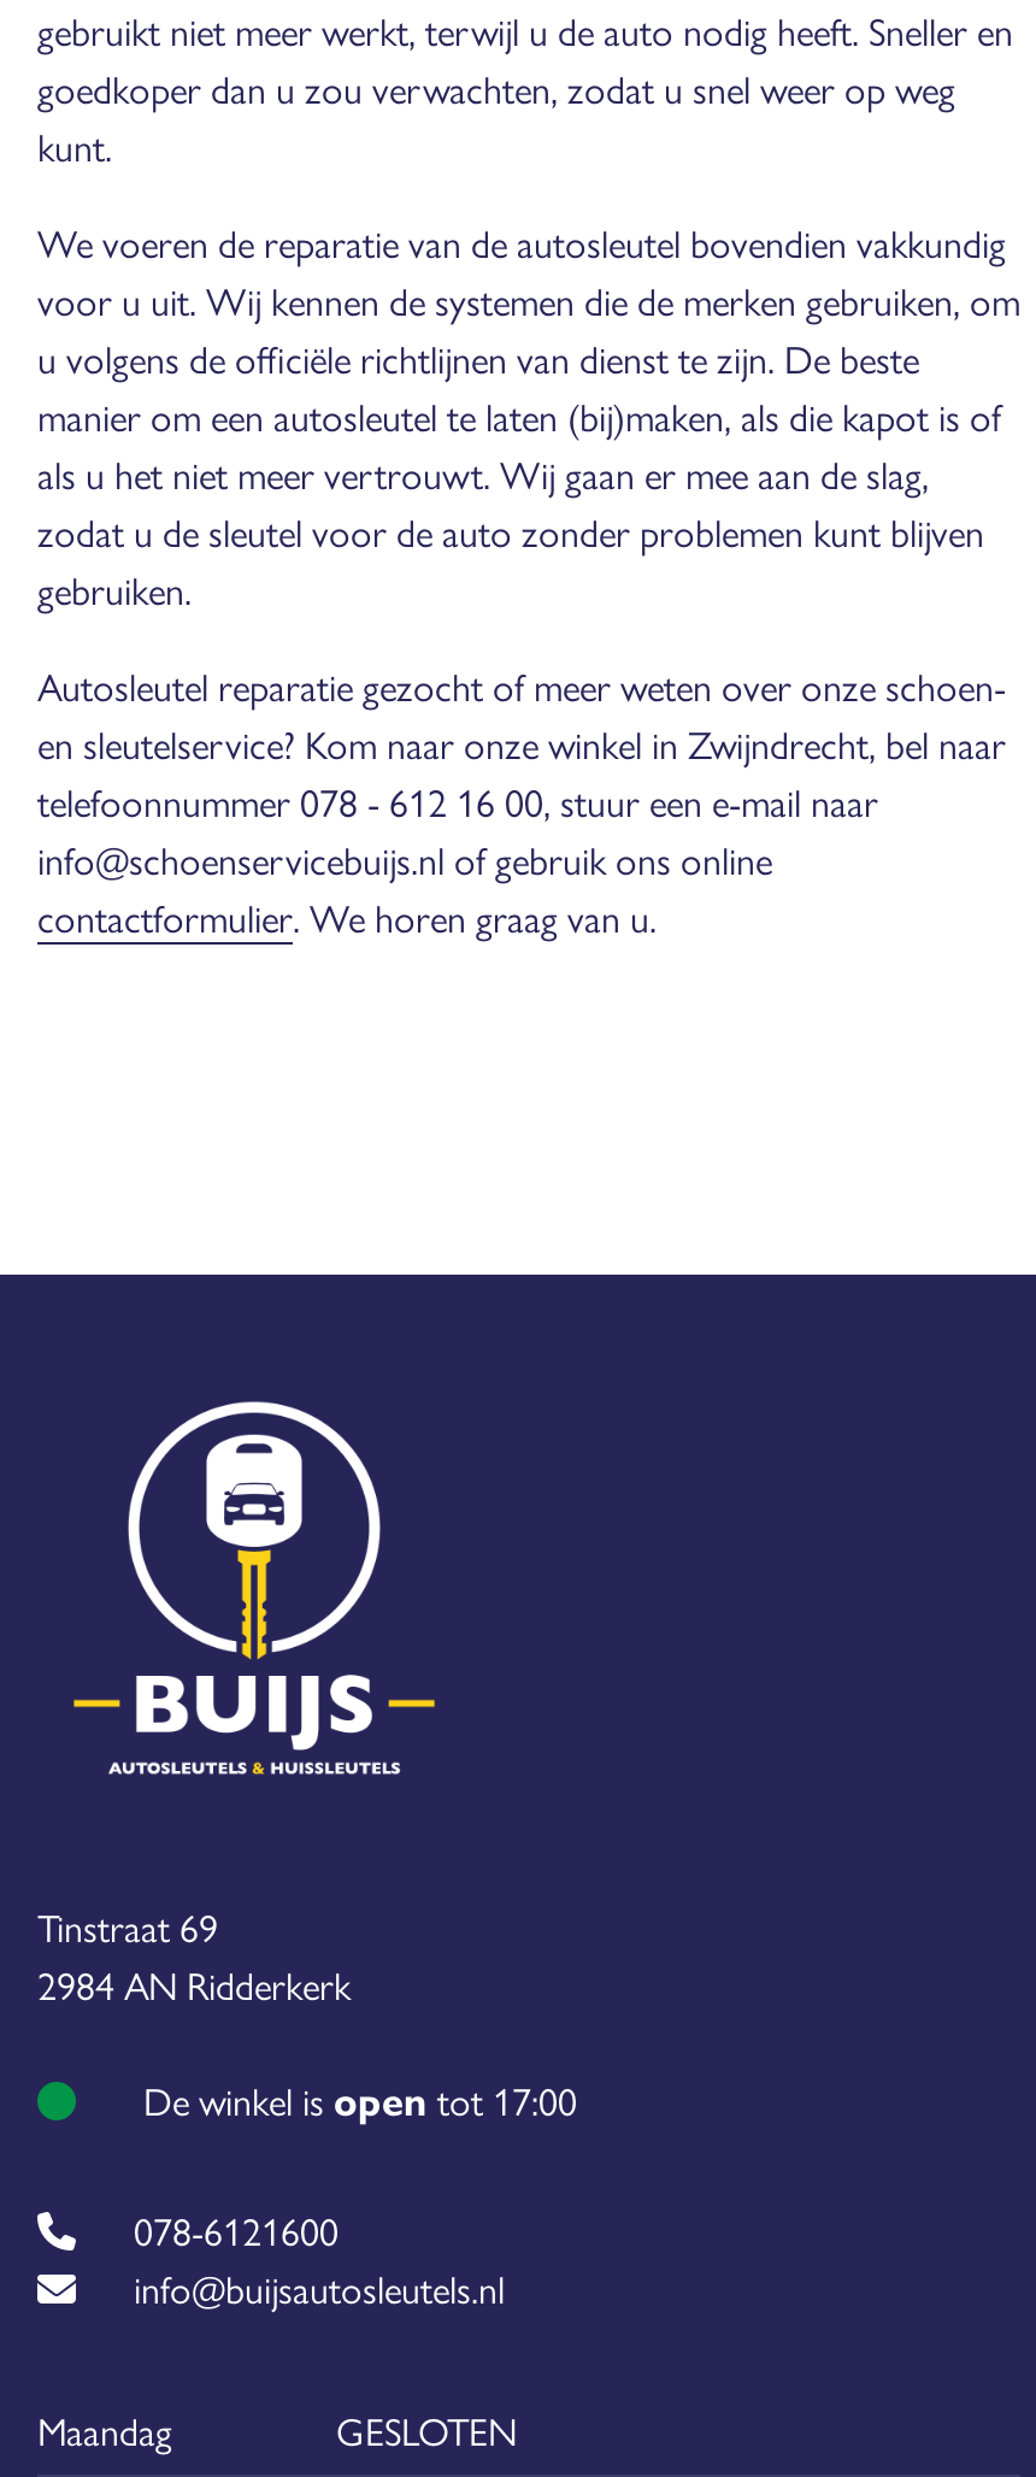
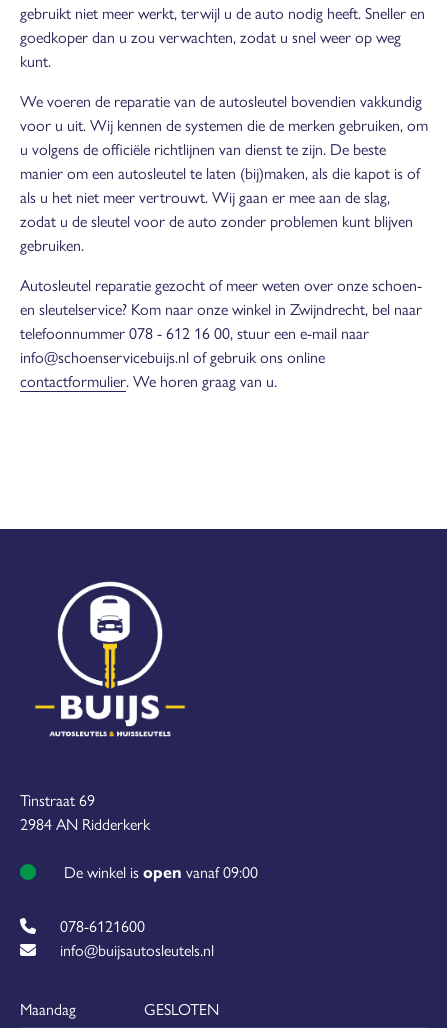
[134,2079,577,2125] De winkel is open tot 17:00 -> [60,863,258,882] De winkel is open vanaf 09:00

